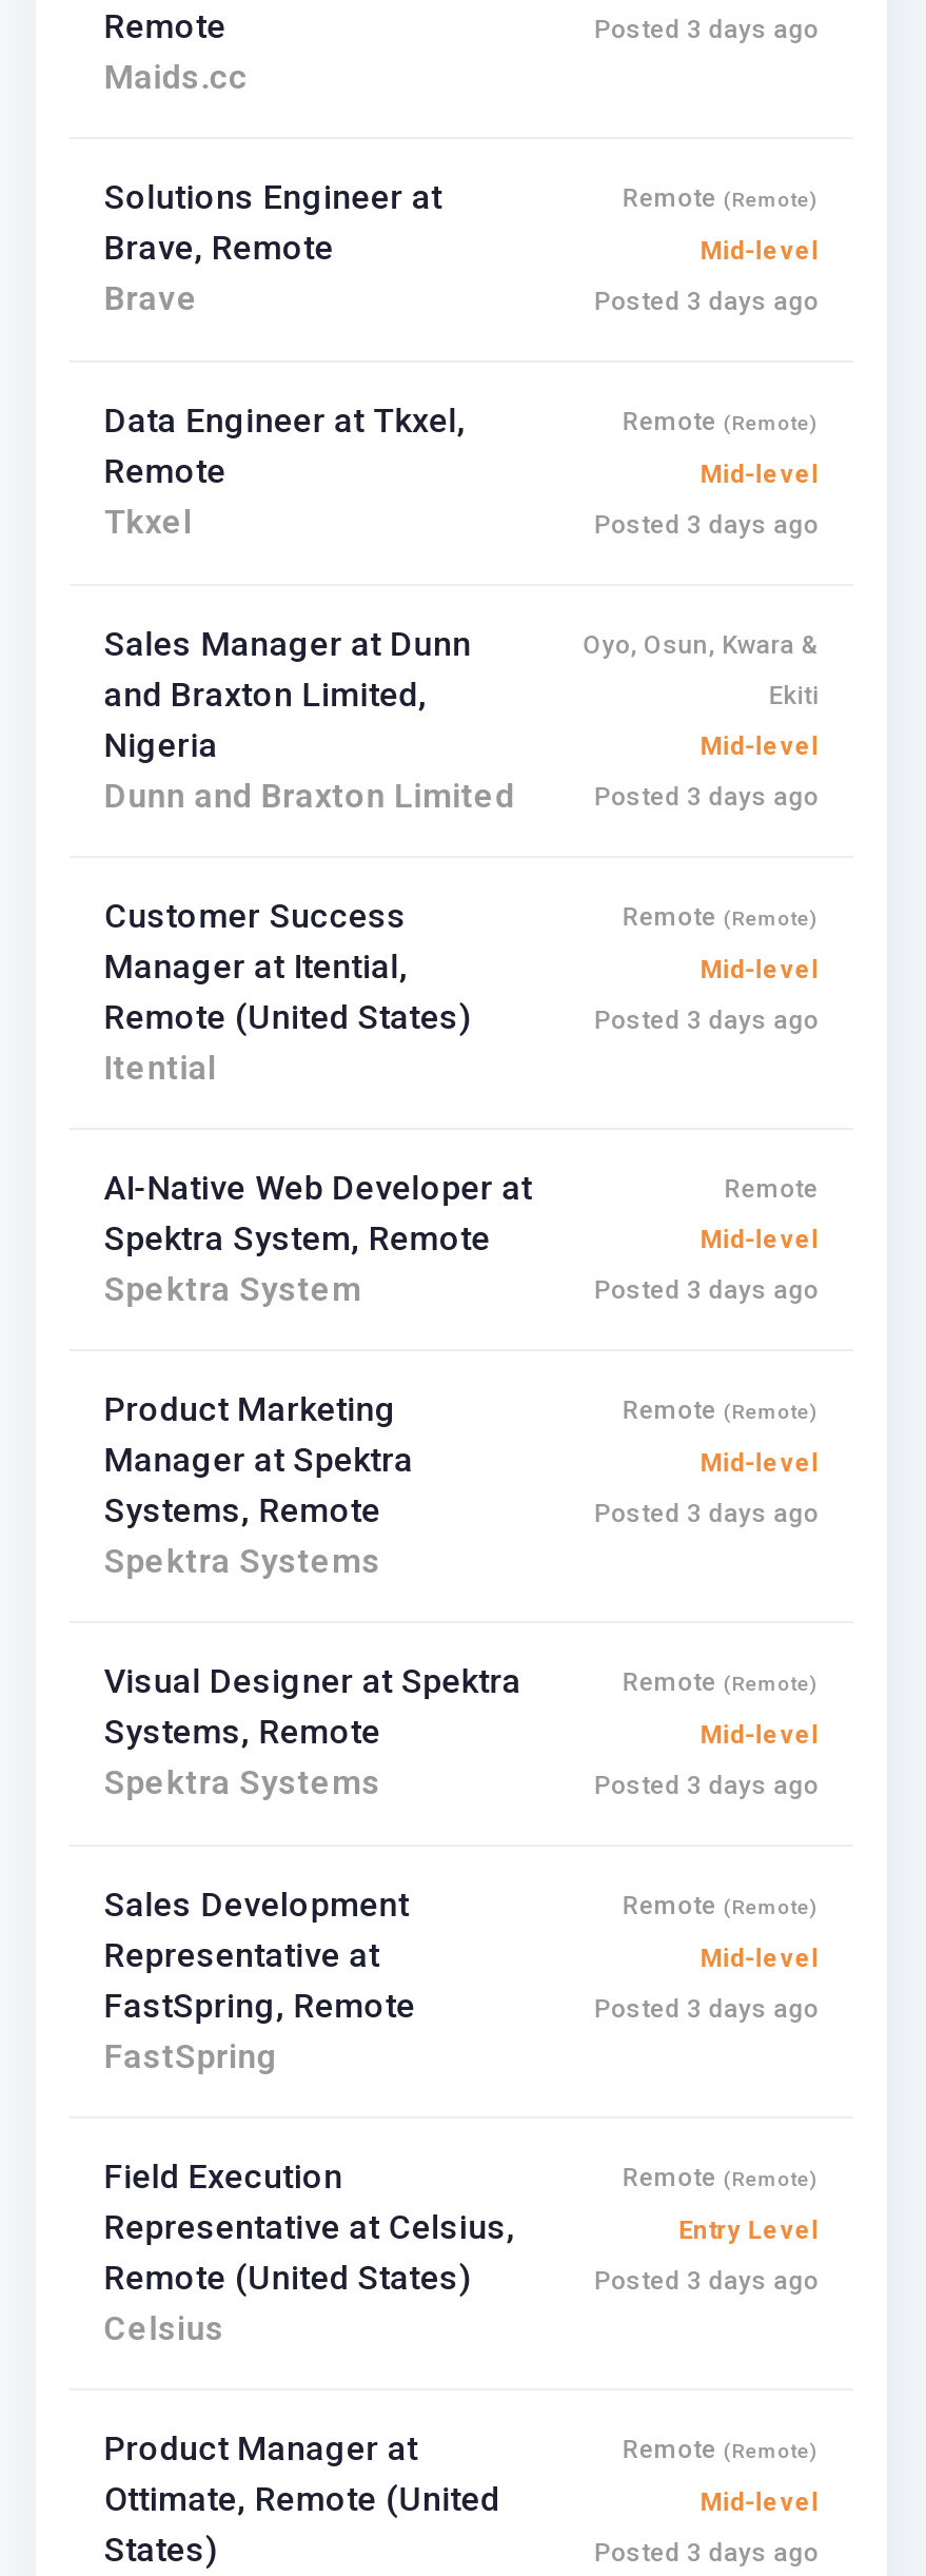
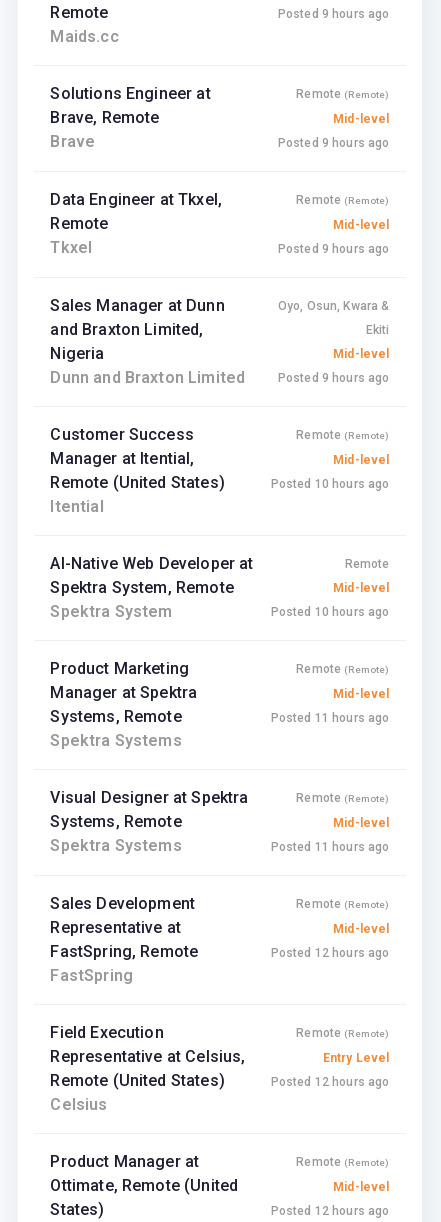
[594,14,819,44] Posted 3 days ago -> [278,7,390,21] Posted 9 hours ago
[594,286,819,316] Posted 3 days ago -> [278,136,390,150] Posted 9 hours ago
[594,510,819,539] Posted 3 days ago -> [278,242,390,256] Posted 9 hours ago
[594,782,819,811] Posted 3 days ago -> [278,371,390,385] Posted 9 hours ago
[594,1005,819,1035] Posted 3 days ago -> [270,477,390,491] Posted 10 hours ago
[594,1275,819,1304] Posted 3 days ago -> [270,605,390,619] Posted 10 hours ago
[594,1498,819,1528] Posted 3 days ago -> [270,711,390,725] Posted 11 hours ago
[594,1770,819,1800] Posted 3 days ago -> [270,840,390,854] Posted 11 hours ago
[594,1994,819,2023] Posted 3 days ago -> [270,946,390,960] Posted 12 hours ago
[594,2266,819,2295] Posted 3 days ago -> [270,1075,390,1089] Posted 12 hours ago
[594,2538,819,2567] Posted 3 days ago -> [270,1204,390,1218] Posted 12 hours ago

